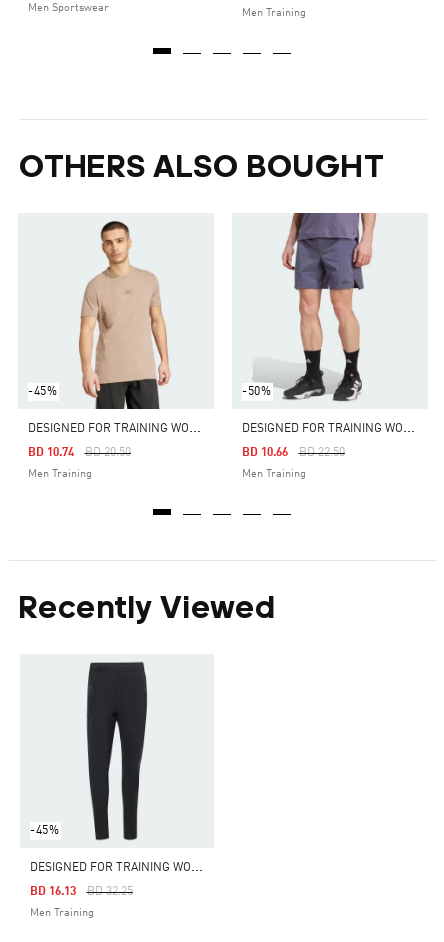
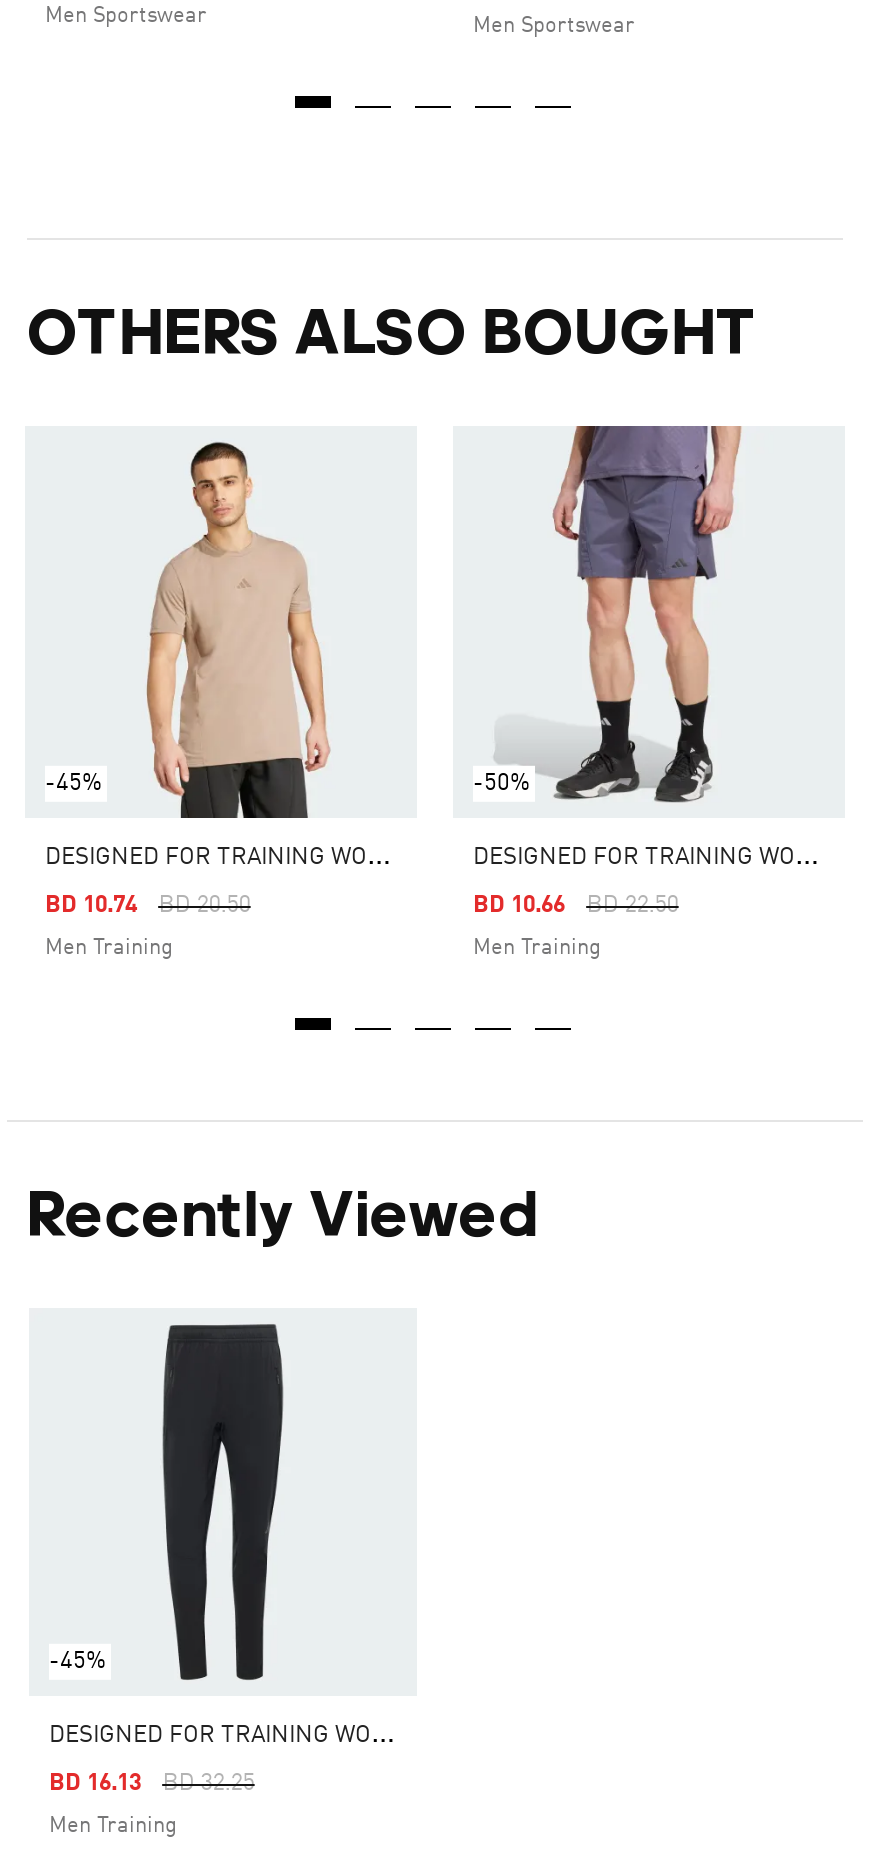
[242,8,306,19] Men Training -> [473,16,635,38] Men Sportswear

